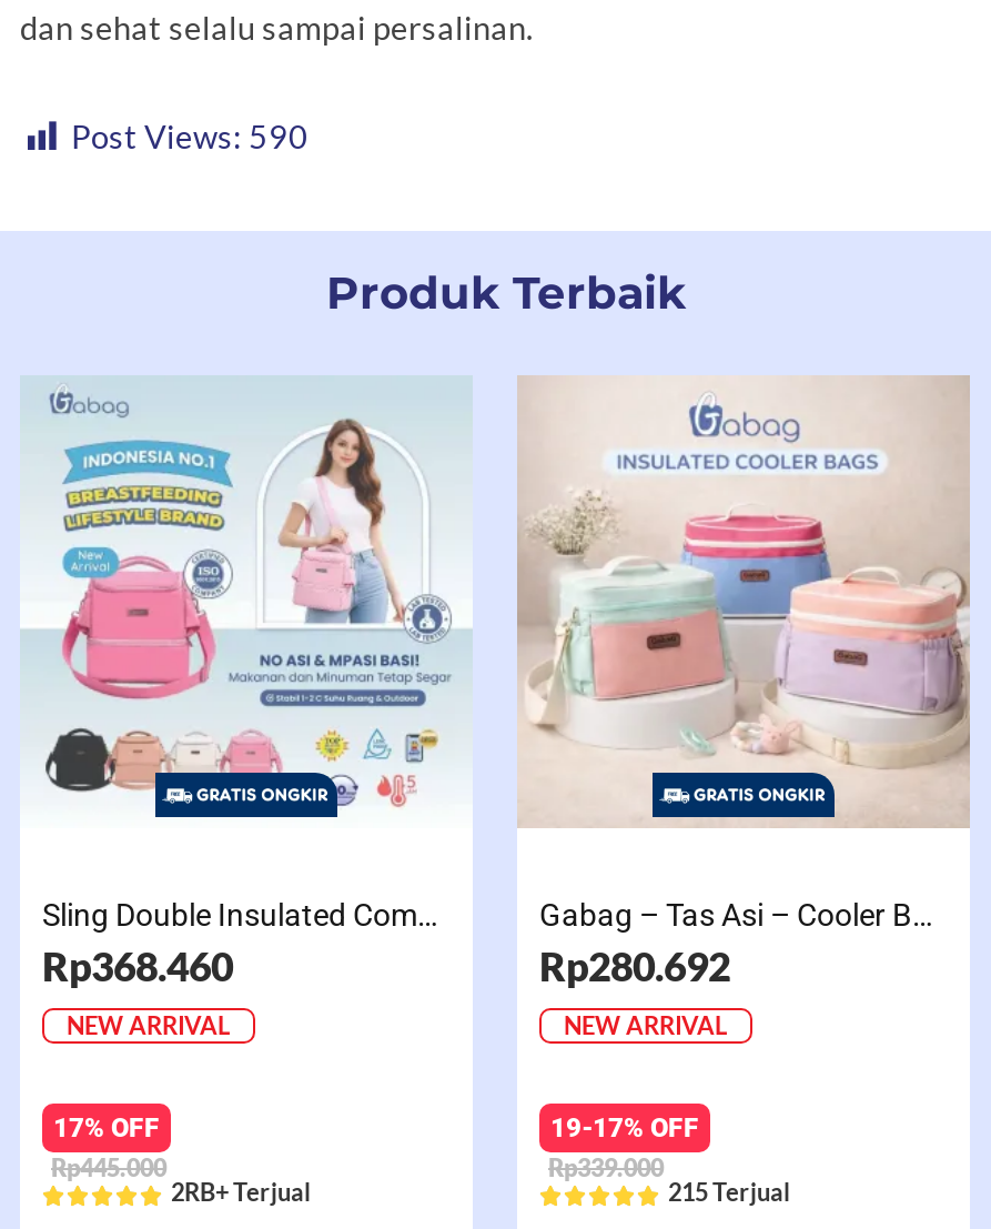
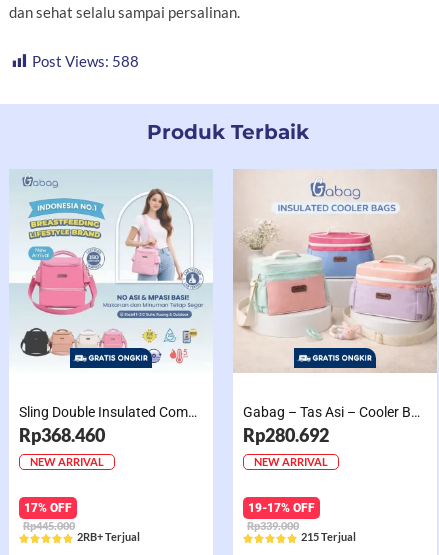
[71,117,309,155] Post Views: 590 -> [32,53,139,70] Post Views: 588

